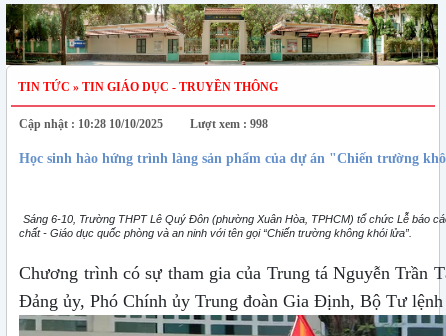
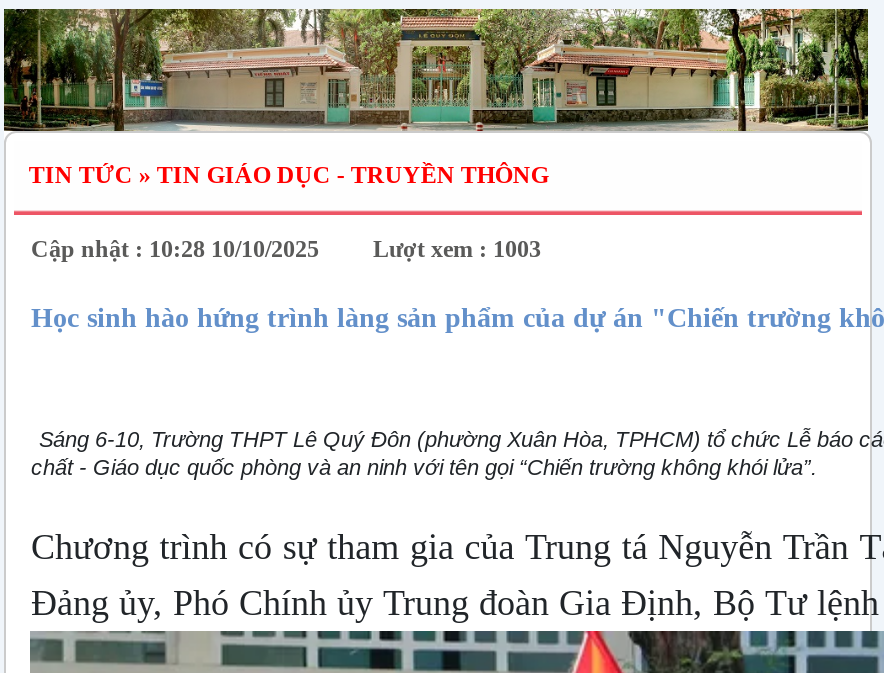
[19,117,268,131] Cập nhật : 10:28 10/10/2025 Lượt xem : 998 -> [31,236,541,264] Cập nhật : 10:28 10/10/2025 Lượt xem : 1003

